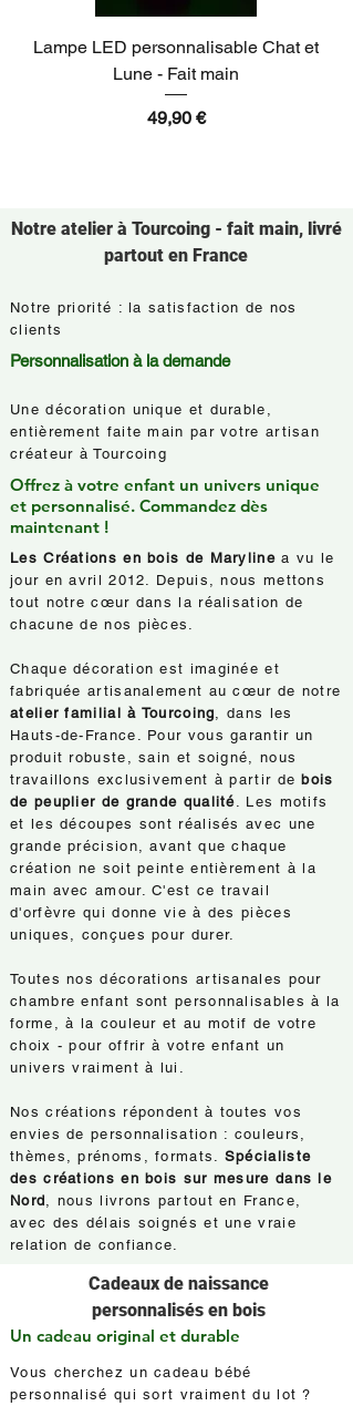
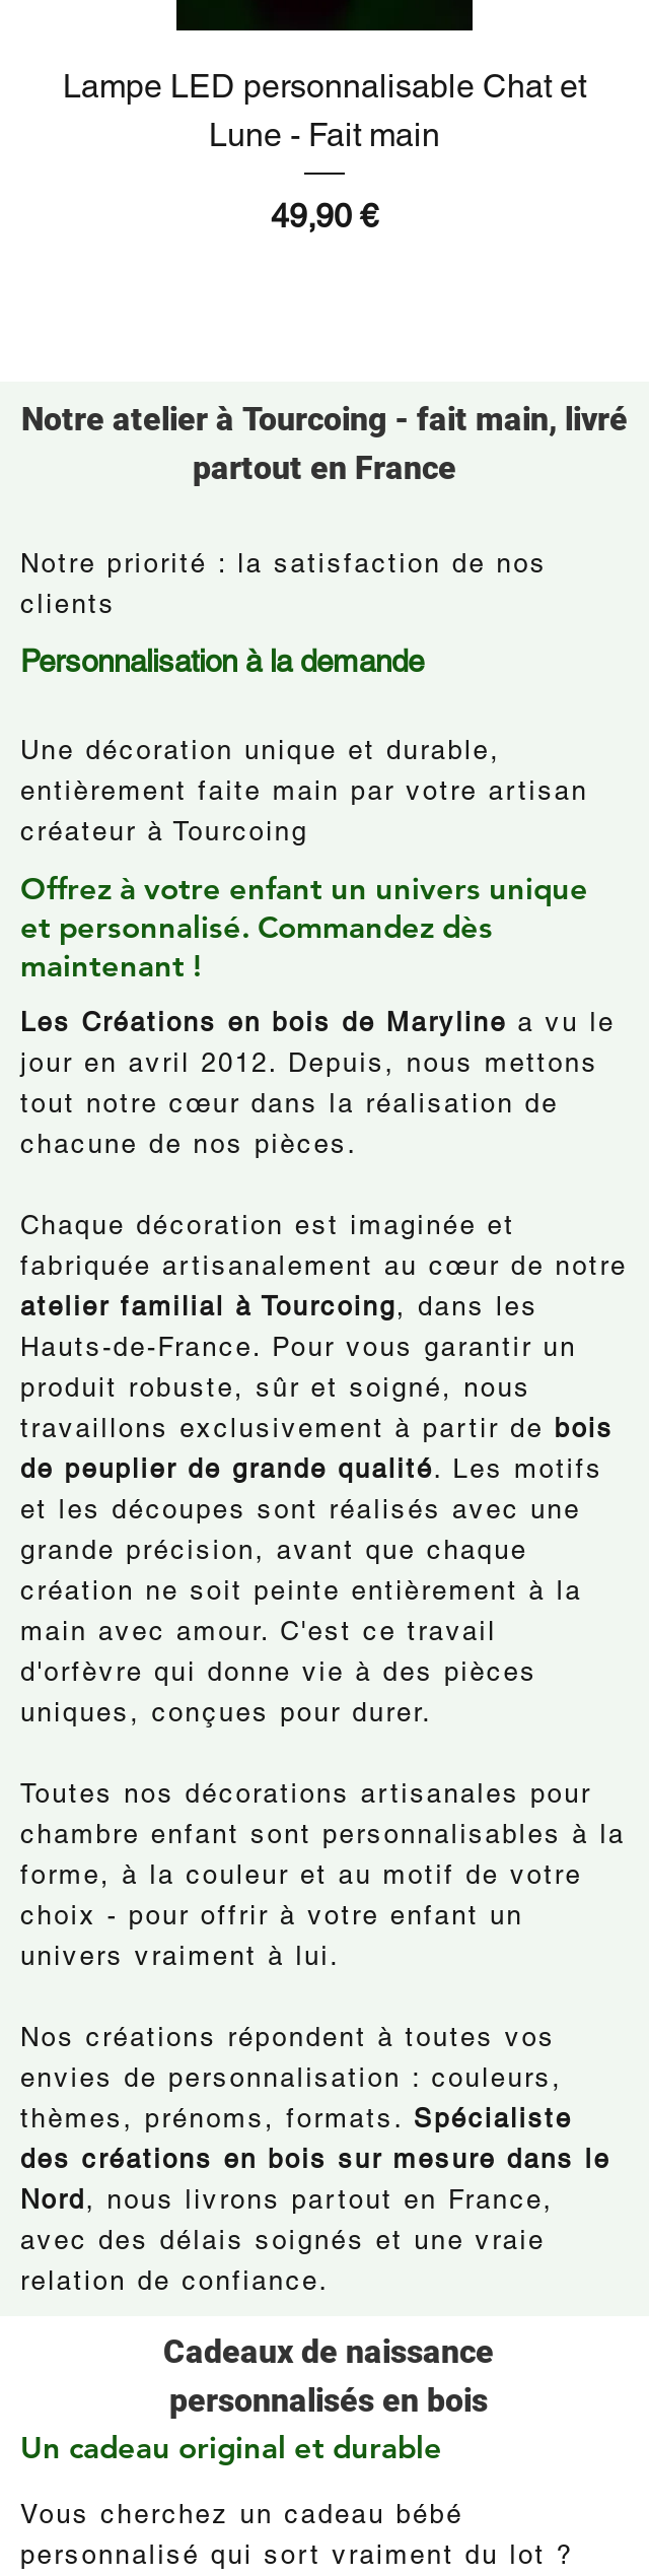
[10,749,297,765] produit robuste, sain et soigné, nous -> [20,1372,531,1402] produit robuste, sûr et soigné, nous

